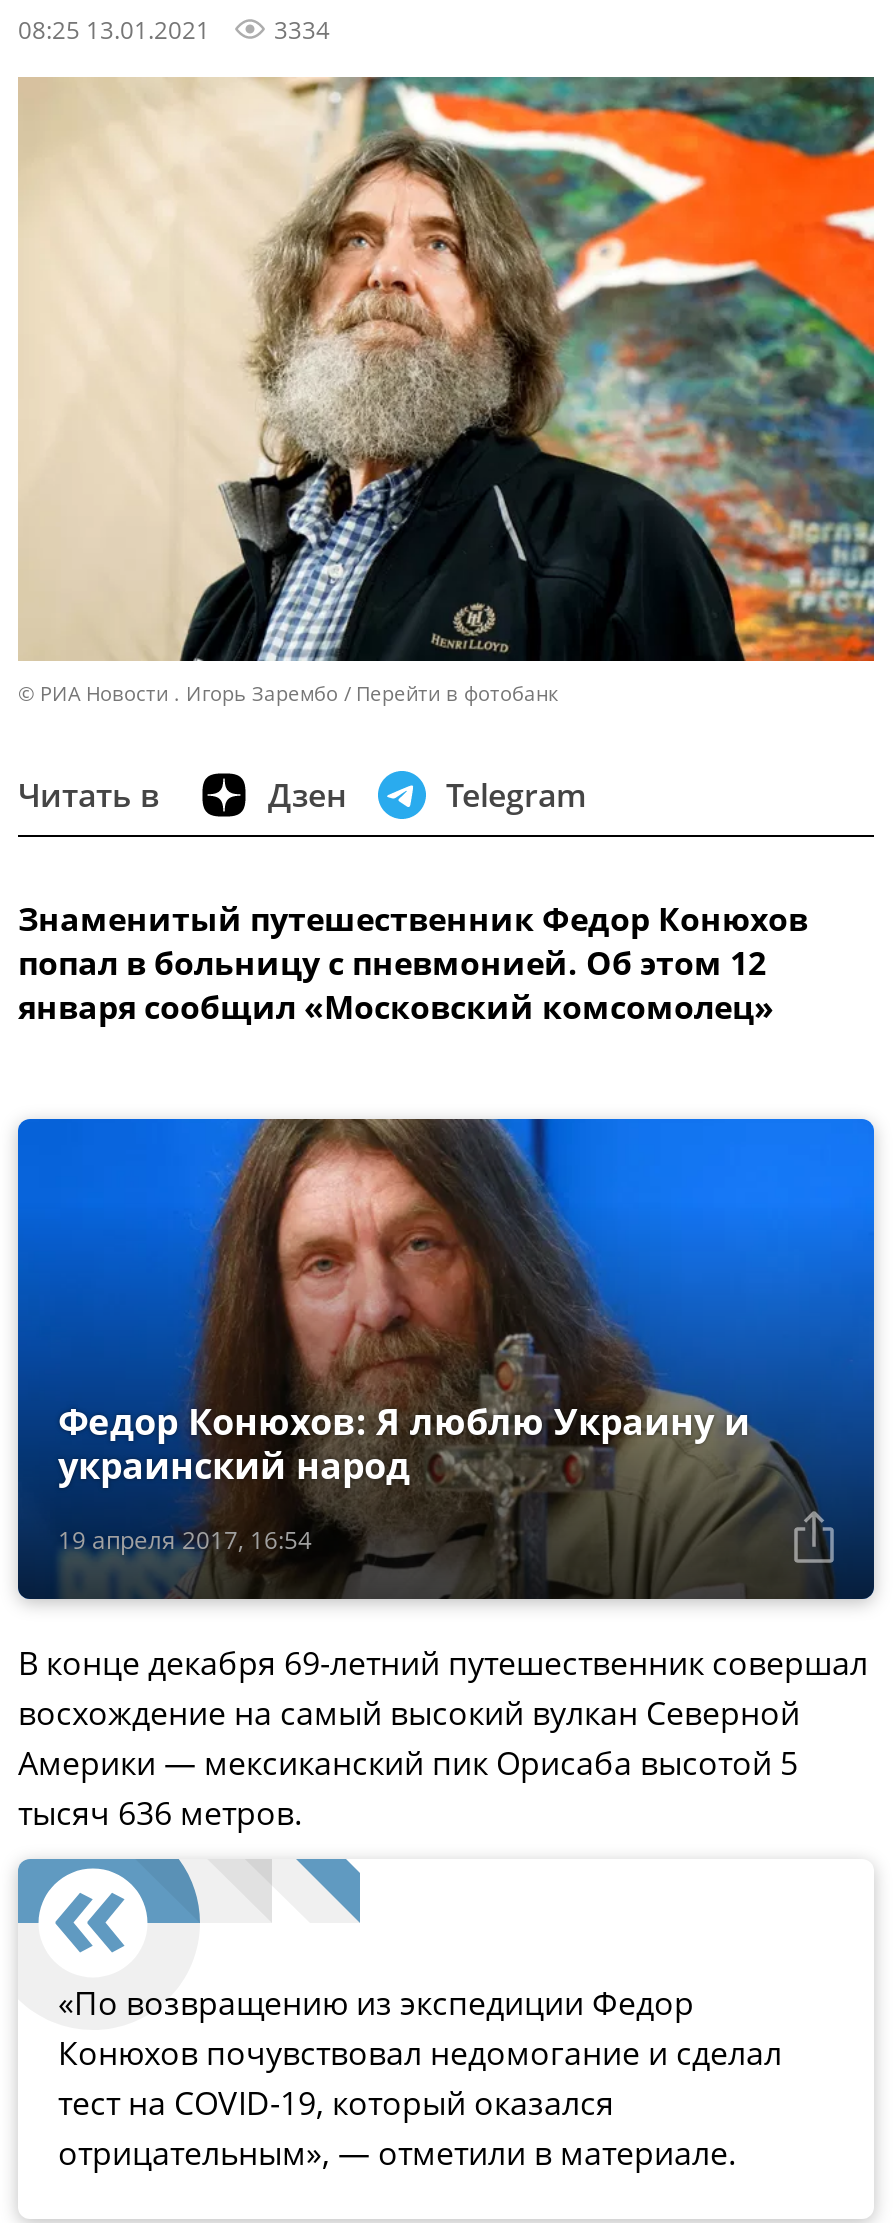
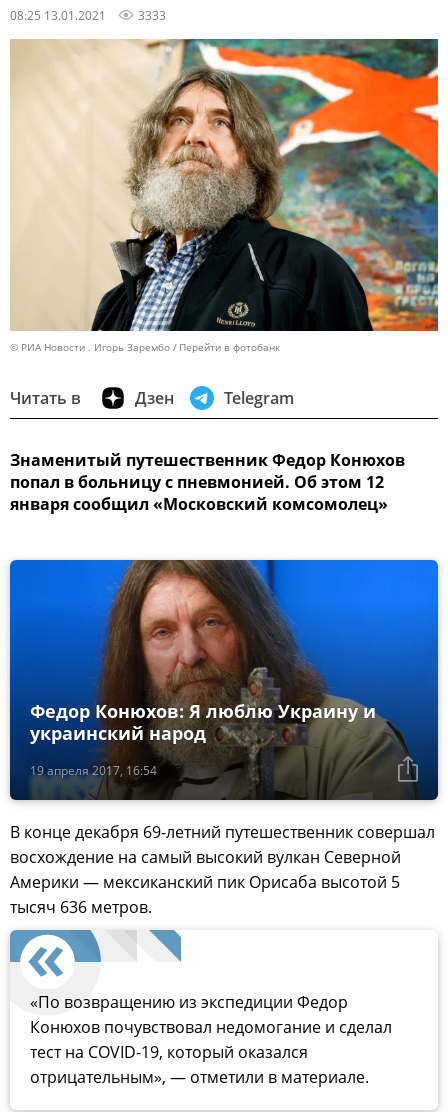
[18,13,330,45] 08:25 13.01.2021 3334 -> [10,7,166,23] 08:25 13.01.2021 3333

